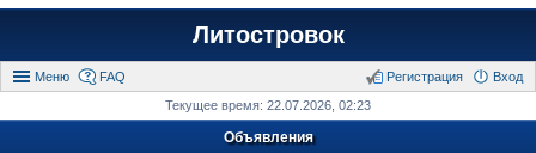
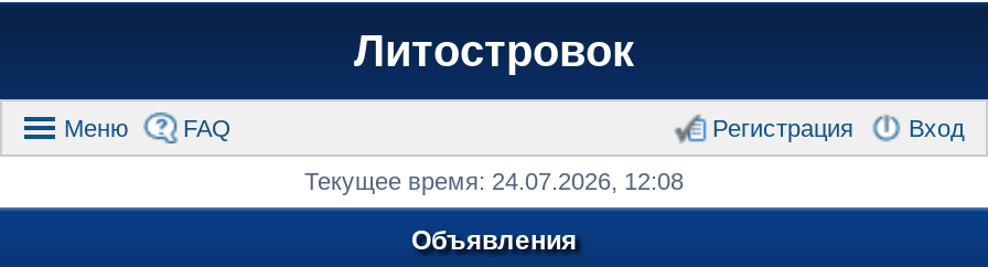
[165,98,371,112] Текущее время: 22.07.2026, 02:23 -> [304,168,684,194] Текущее время: 24.07.2026, 12:08

